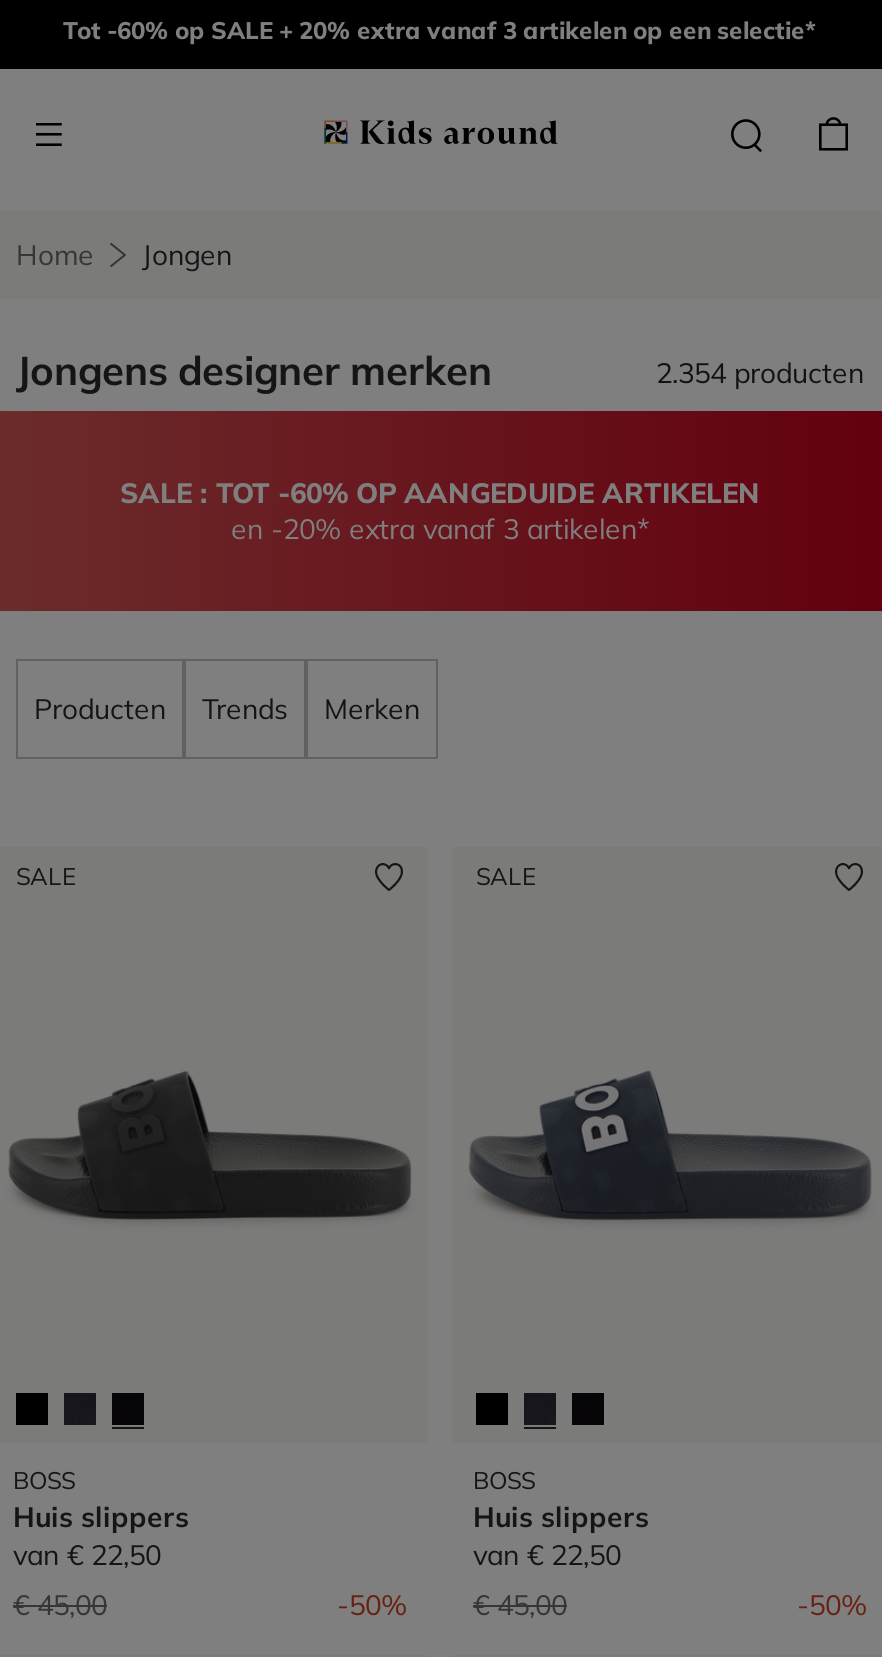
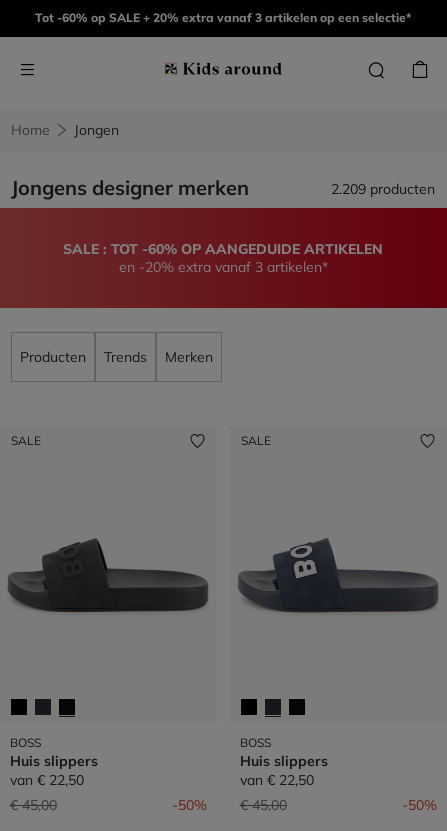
[656,355,864,391] 2.354 producten -> [331,180,435,198] 2.209 producten

